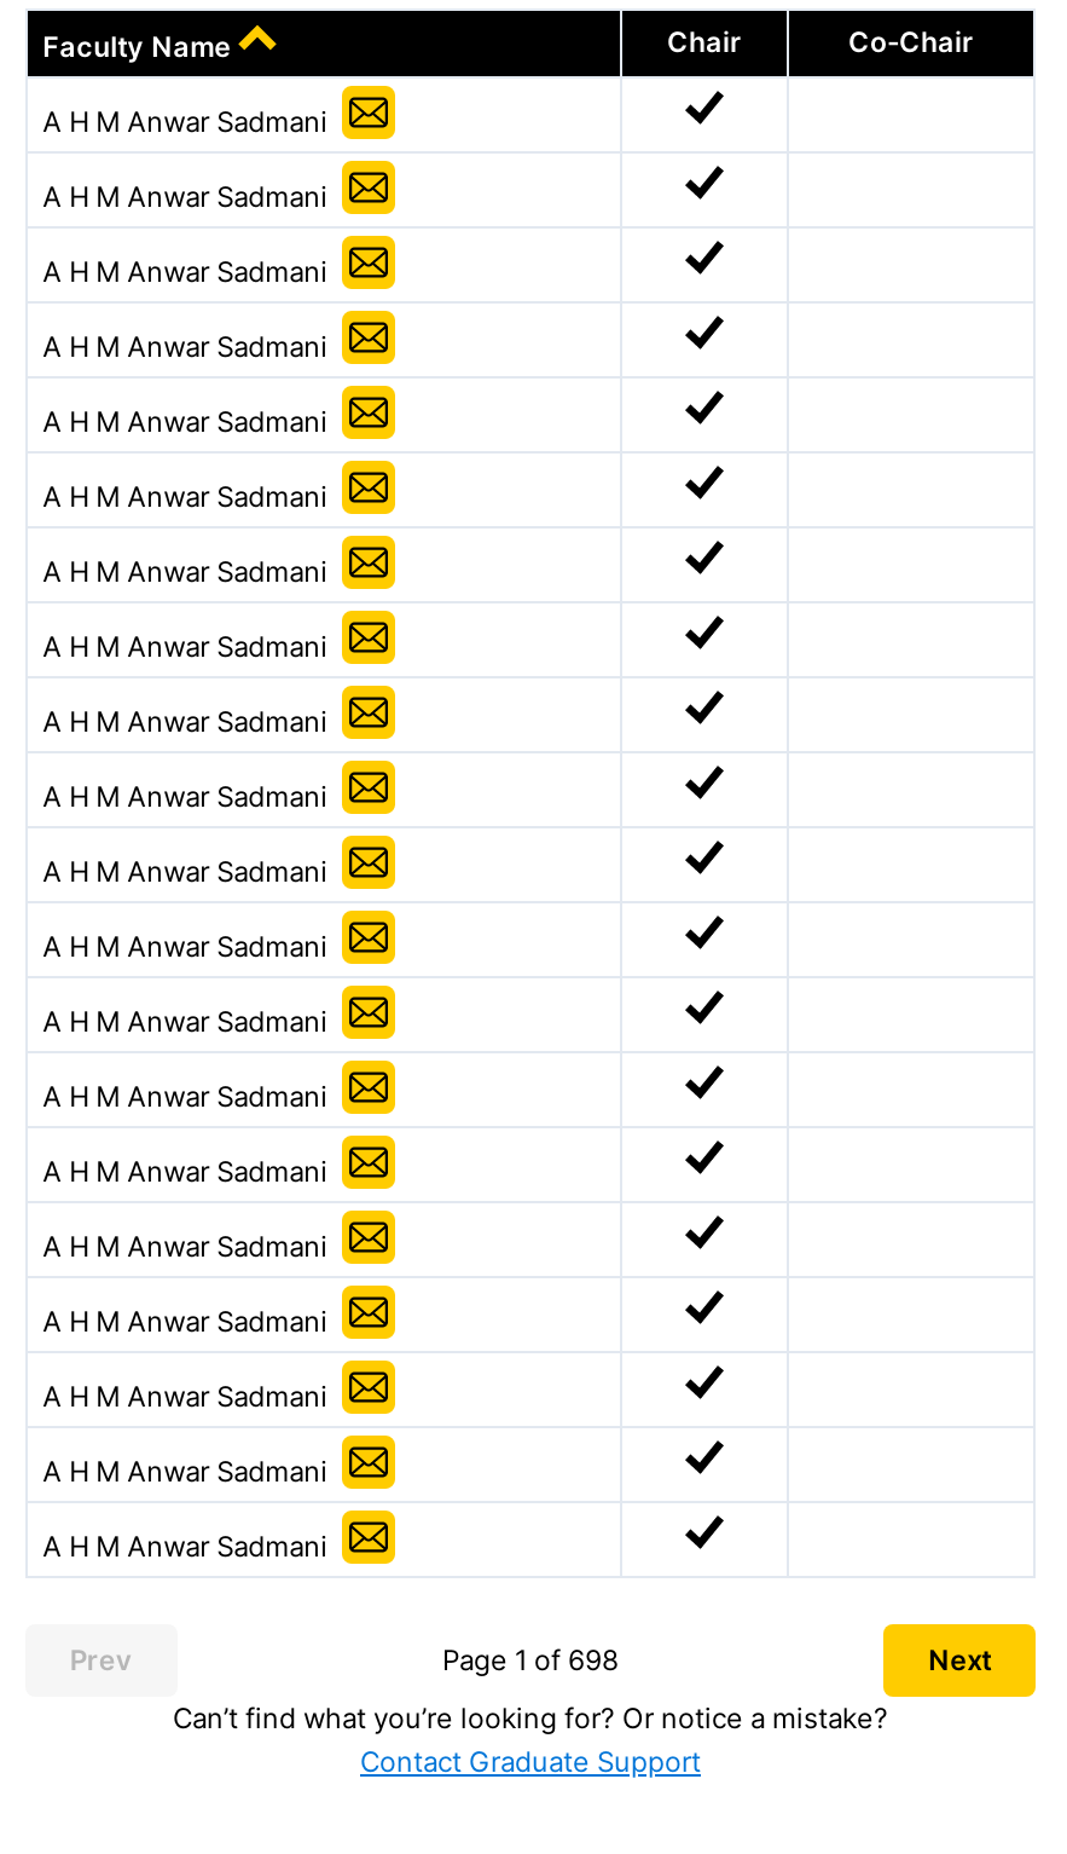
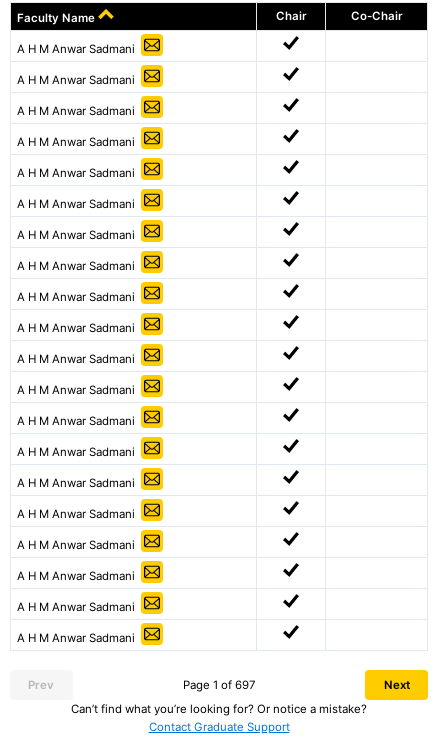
[442,1643,619,1677] Page 1 of 698 -> [182,678,255,692] Page 1 of 697

